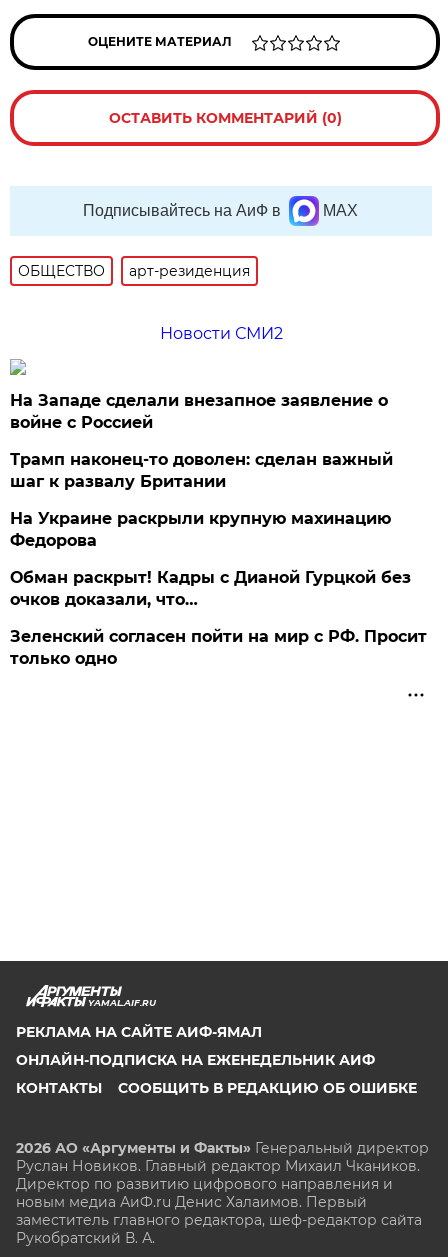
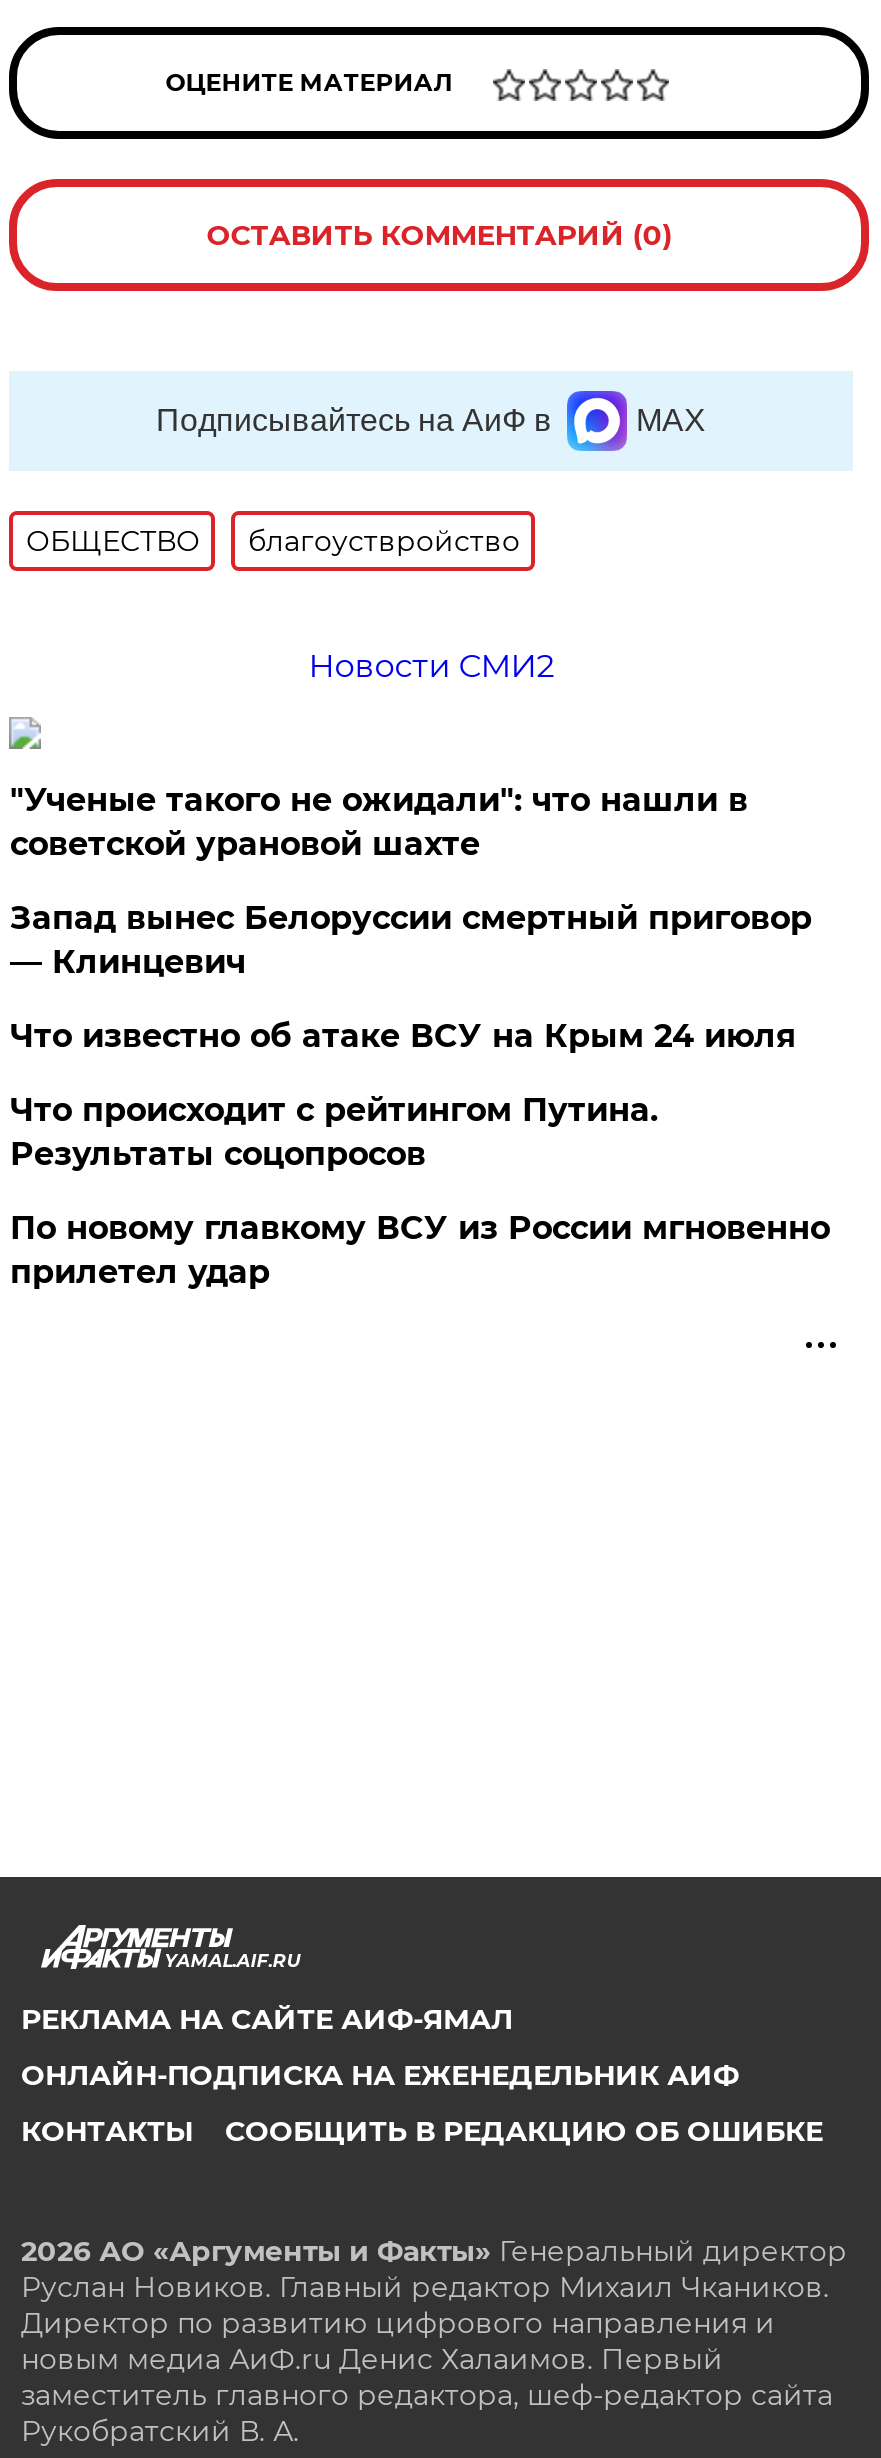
[129,262,250,280] арт-резиденция -> [248,523,520,559] благоуствройство
[10,391,388,432] На Западе сделали внезапное заявление о | войне с Россией -> [10,781,748,863] "Ученые такого не ожидали": что нашли в | советской урановой шахте
[10,450,393,491] Трамп наконец-то доволен: сделан важный | шаг к развалу Британии -> [10,899,812,981] Запад вынес Белоруссии смертный приговор | — Клинцевич
[10,509,391,550] На Украине раскрыли крупную махинацию | Федорова -> [10,1017,796,1055] Что известно об атаке ВСУ на Крым 24 июля
[10,568,411,609] Обман раскрыт! Кадры с Дианой Гурцкой без | очков доказали, что… -> [10,1091,658,1173] Что происходит с рейтингом Путина. | Результаты соцопросов
[10,627,427,668] Зеленский согласен пойти на мир с РФ. Просит | только одно -> [10,1209,830,1291] По новому главкому ВСУ из России мгновенно | прилетел удар

